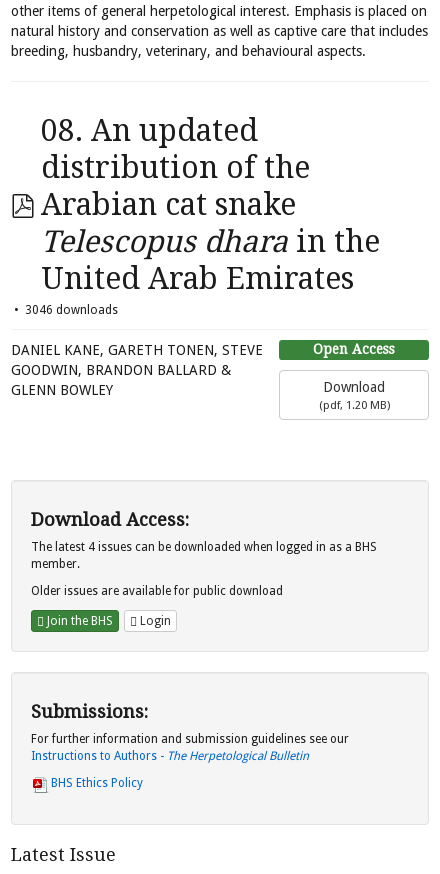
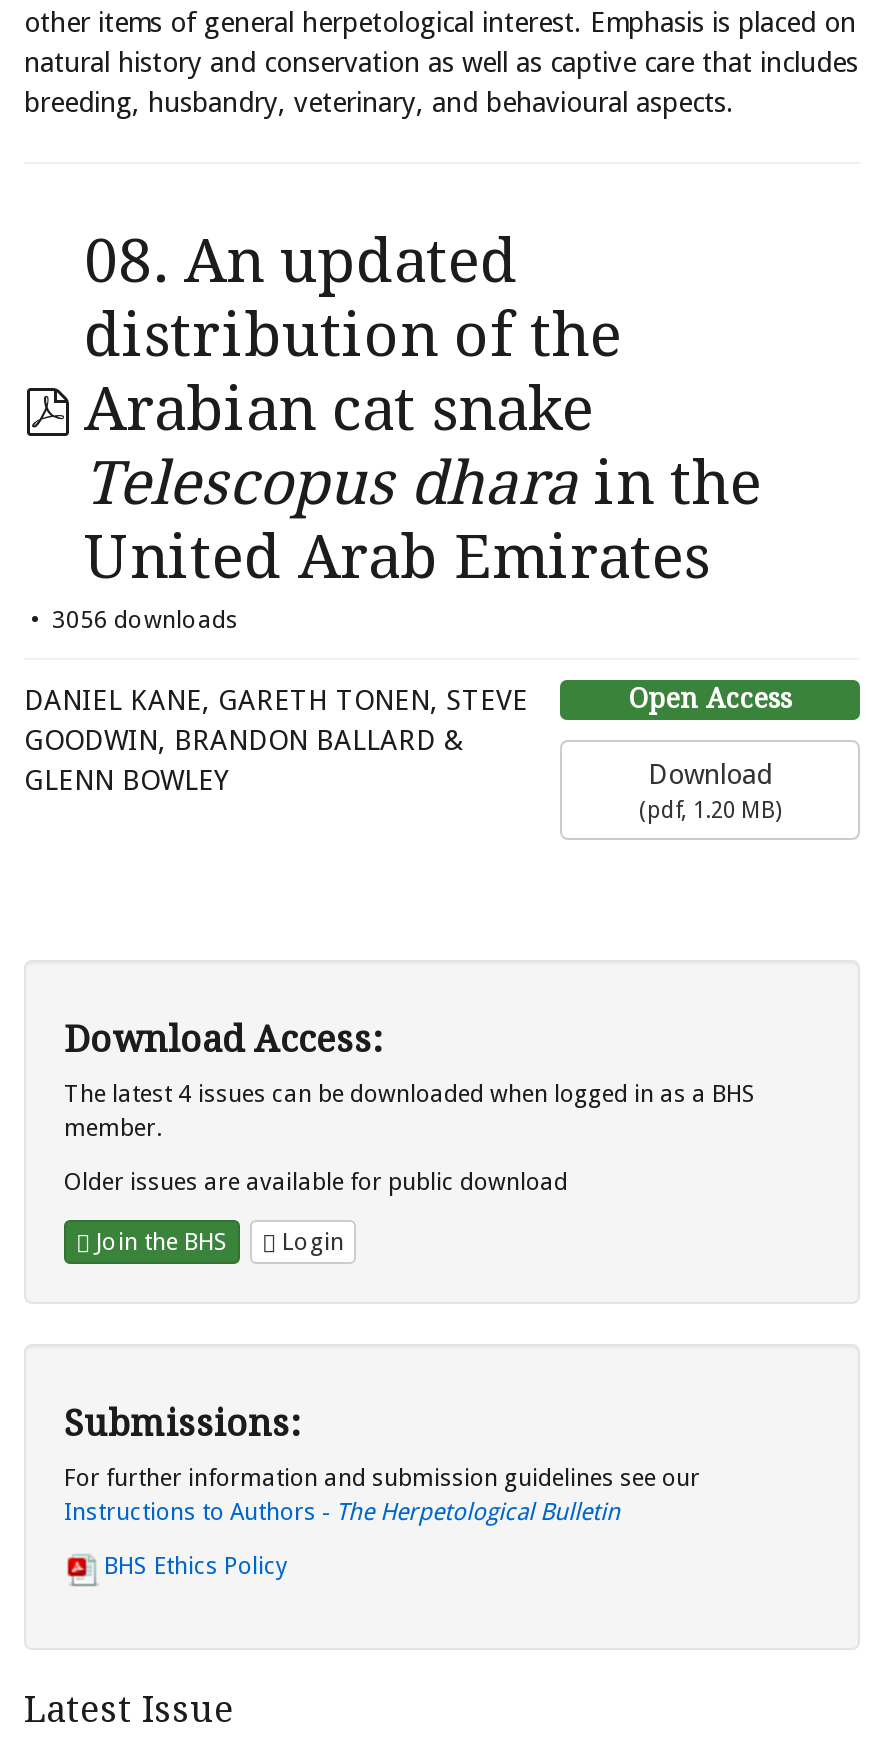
[22,303,118,317] 3046 downloads -> [46,606,238,634] 3056 downloads

